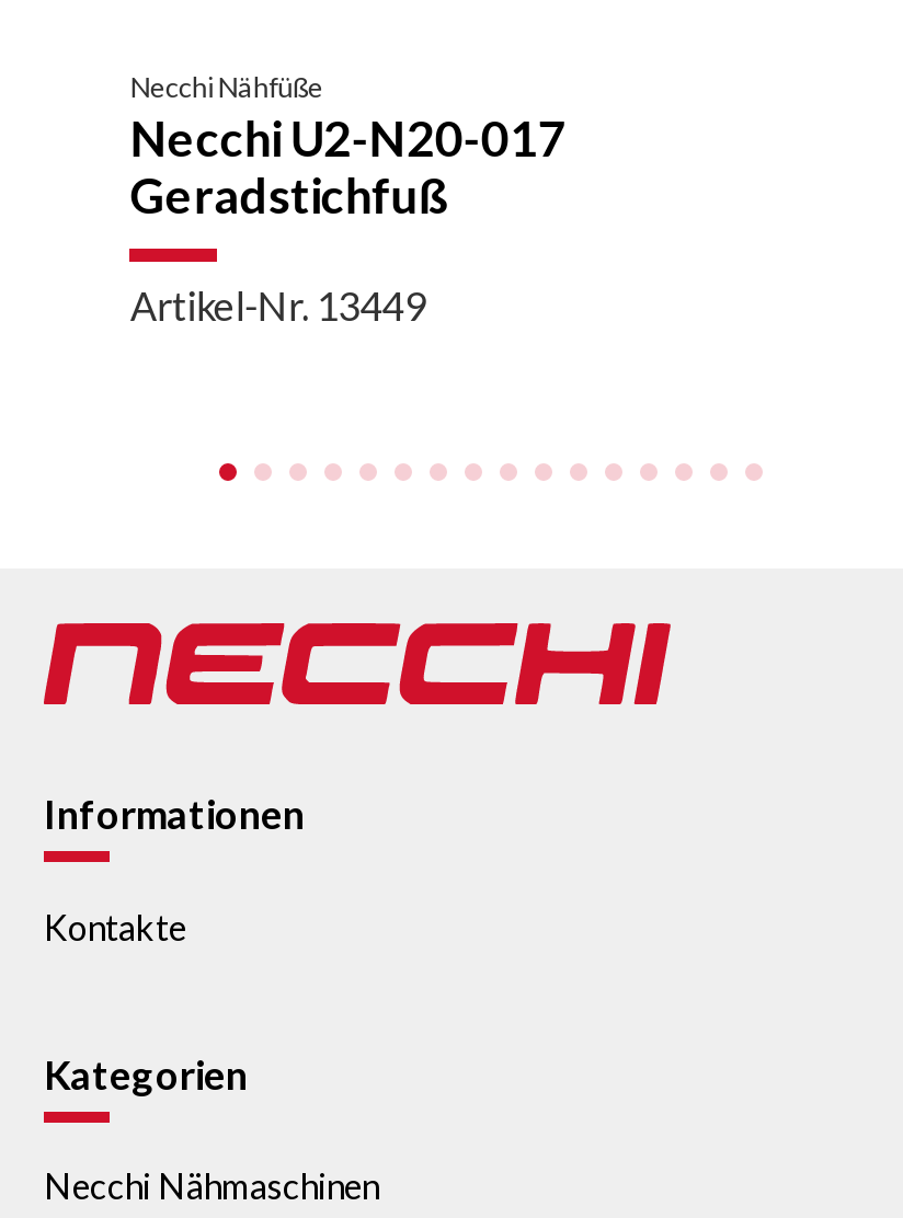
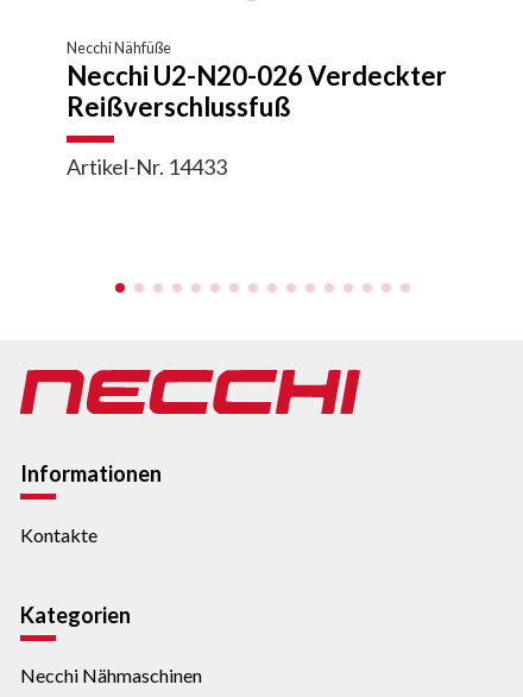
[130,108,566,224] Necchi U2-N20-017 | Geradstichfuß -> [67,59,447,122] Necchi U2-N20-026 Verdeckter | Reißverschlussfuß
[130,282,426,331] Artikel-Nr. 13449 -> [67,154,228,180] Artikel-Nr. 14433

